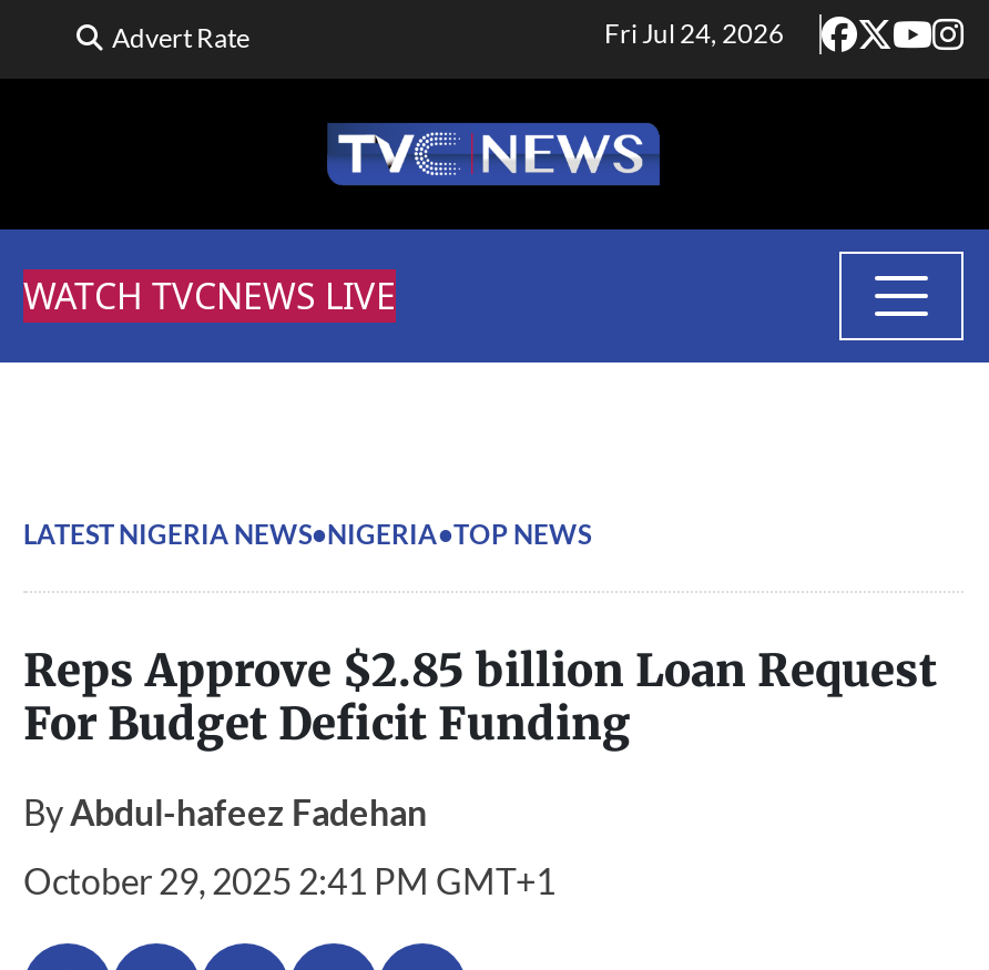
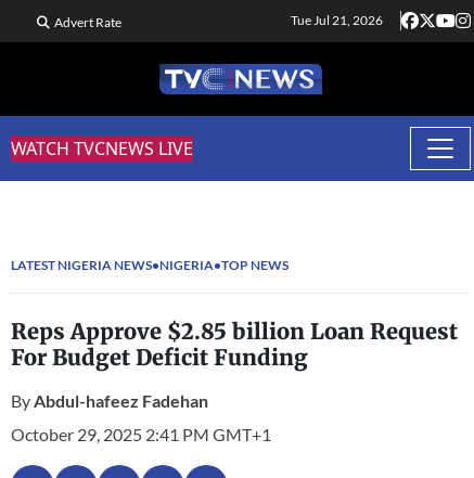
[604,17,784,50] Fri Jul 24, 2026 -> [291,12,383,28] Tue Jul 21, 2026

